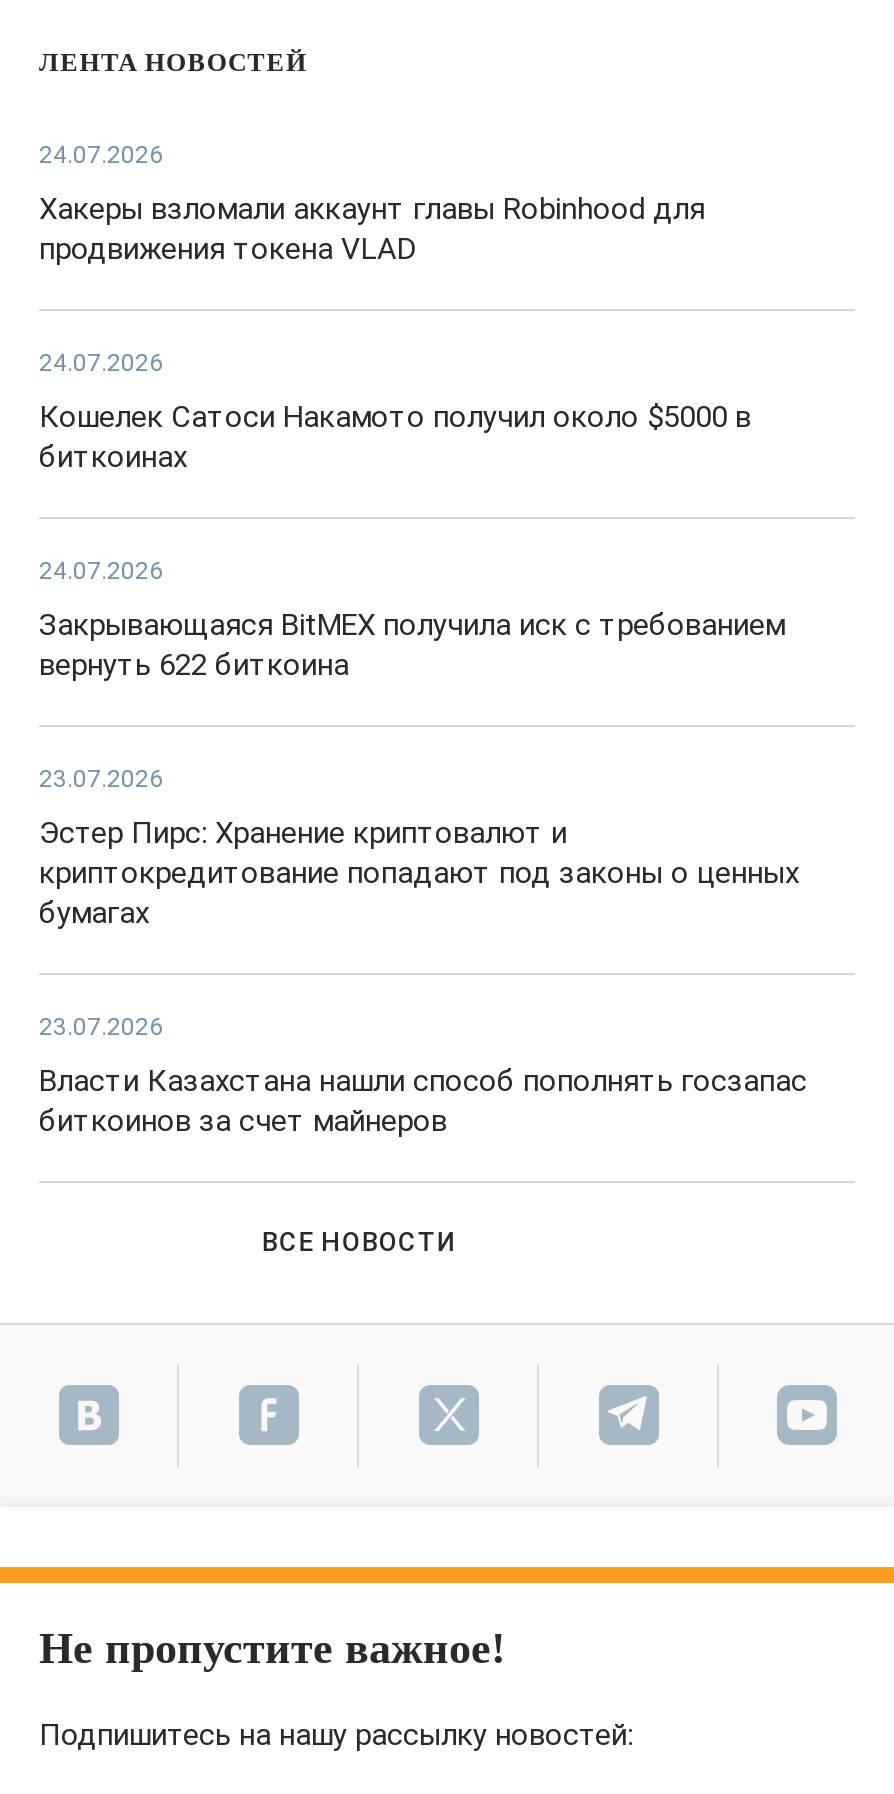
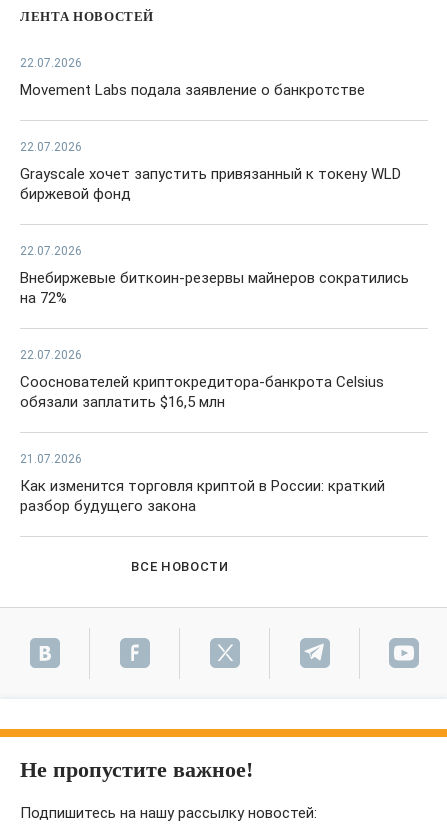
[39,142,163,170] 24.07.2026 -> [20,56,82,70] 22.07.2026
[39,192,705,268] Хакеры взломали аккаунт главы Robinhood для | продвижения токена VLAD -> [20,81,365,99] Movement Labs подала заявление о банкротстве
[39,350,163,378] 24.07.2026 -> [20,140,82,154] 22.07.2026
[39,400,751,476] Кошелек Сатоси Накамото получил около $5000 в | биткоинах -> [20,165,401,203] Grayscale хочет запустить привязанный к токену WLD | биржевой фонд
[39,558,163,586] 24.07.2026 -> [20,244,82,258] 22.07.2026
[39,608,785,684] Закрывающаяся BitMEX получила иск с требованием | вернуть 622 биткоина -> [20,269,409,307] Внебиржевые биткоин-резервы майнеров сократились | на 72%
[39,766,163,794] 23.07.2026 -> [20,348,82,362] 22.07.2026
[39,816,799,932] Эстер Пирс: Хранение криптовалют и | криптокредитование попадают под законы о ценных | бумагах -> [20,373,384,411] Сооснователей криптокредитора-банкрота Celsius | обязали заплатить $16,5 млн
[39,1014,163,1042] 23.07.2026 -> [20,452,82,466] 21.07.2026
[39,1064,807,1140] Власти Казахстана нашли способ пополнять госзапас | биткоинов за счет майнеров -> [20,477,385,515] Как изменится торговля криптой в России: краткий | разбор будущего закона

